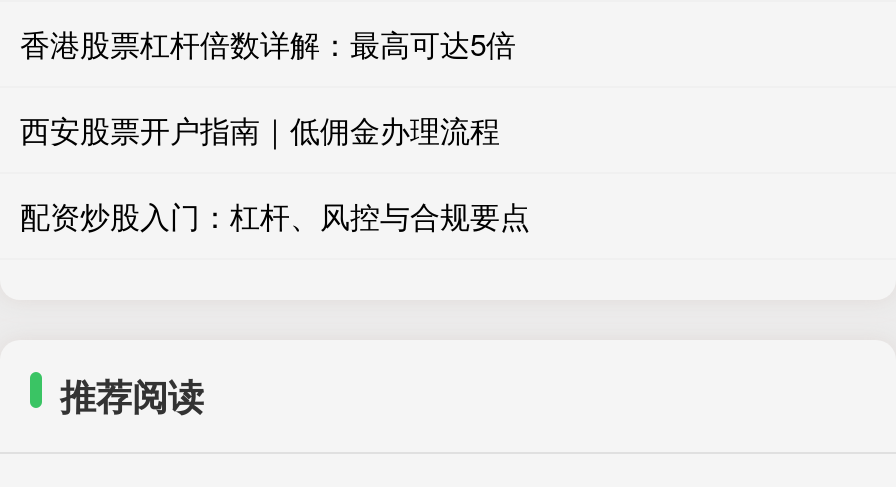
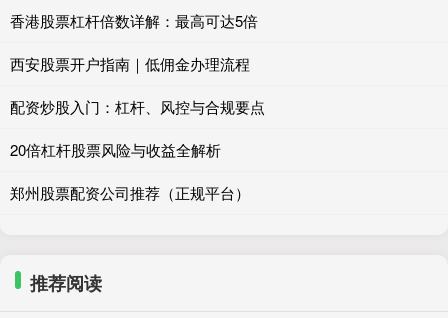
none -> [10,139,250,203] 20倍杠杆股票风险与收益全解析 | 郑州股票配资公司推荐（正规平台）

